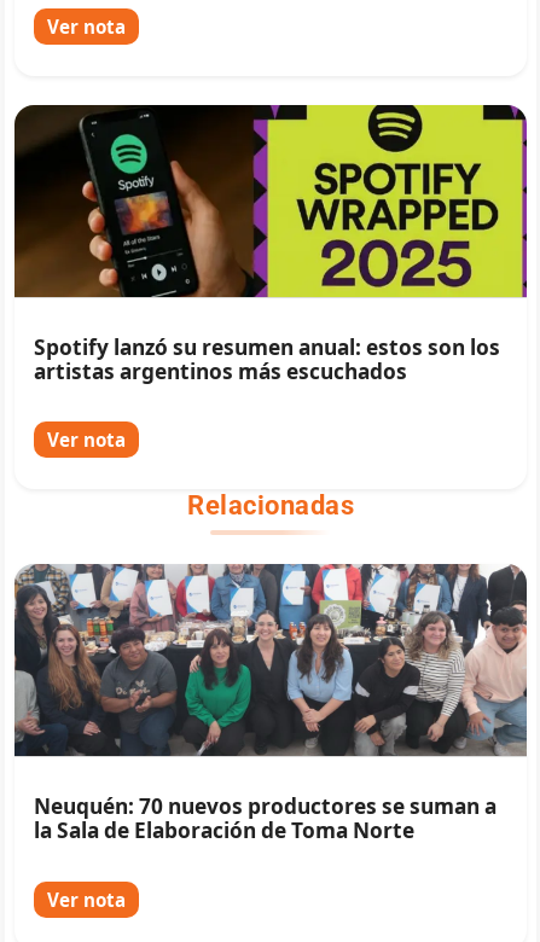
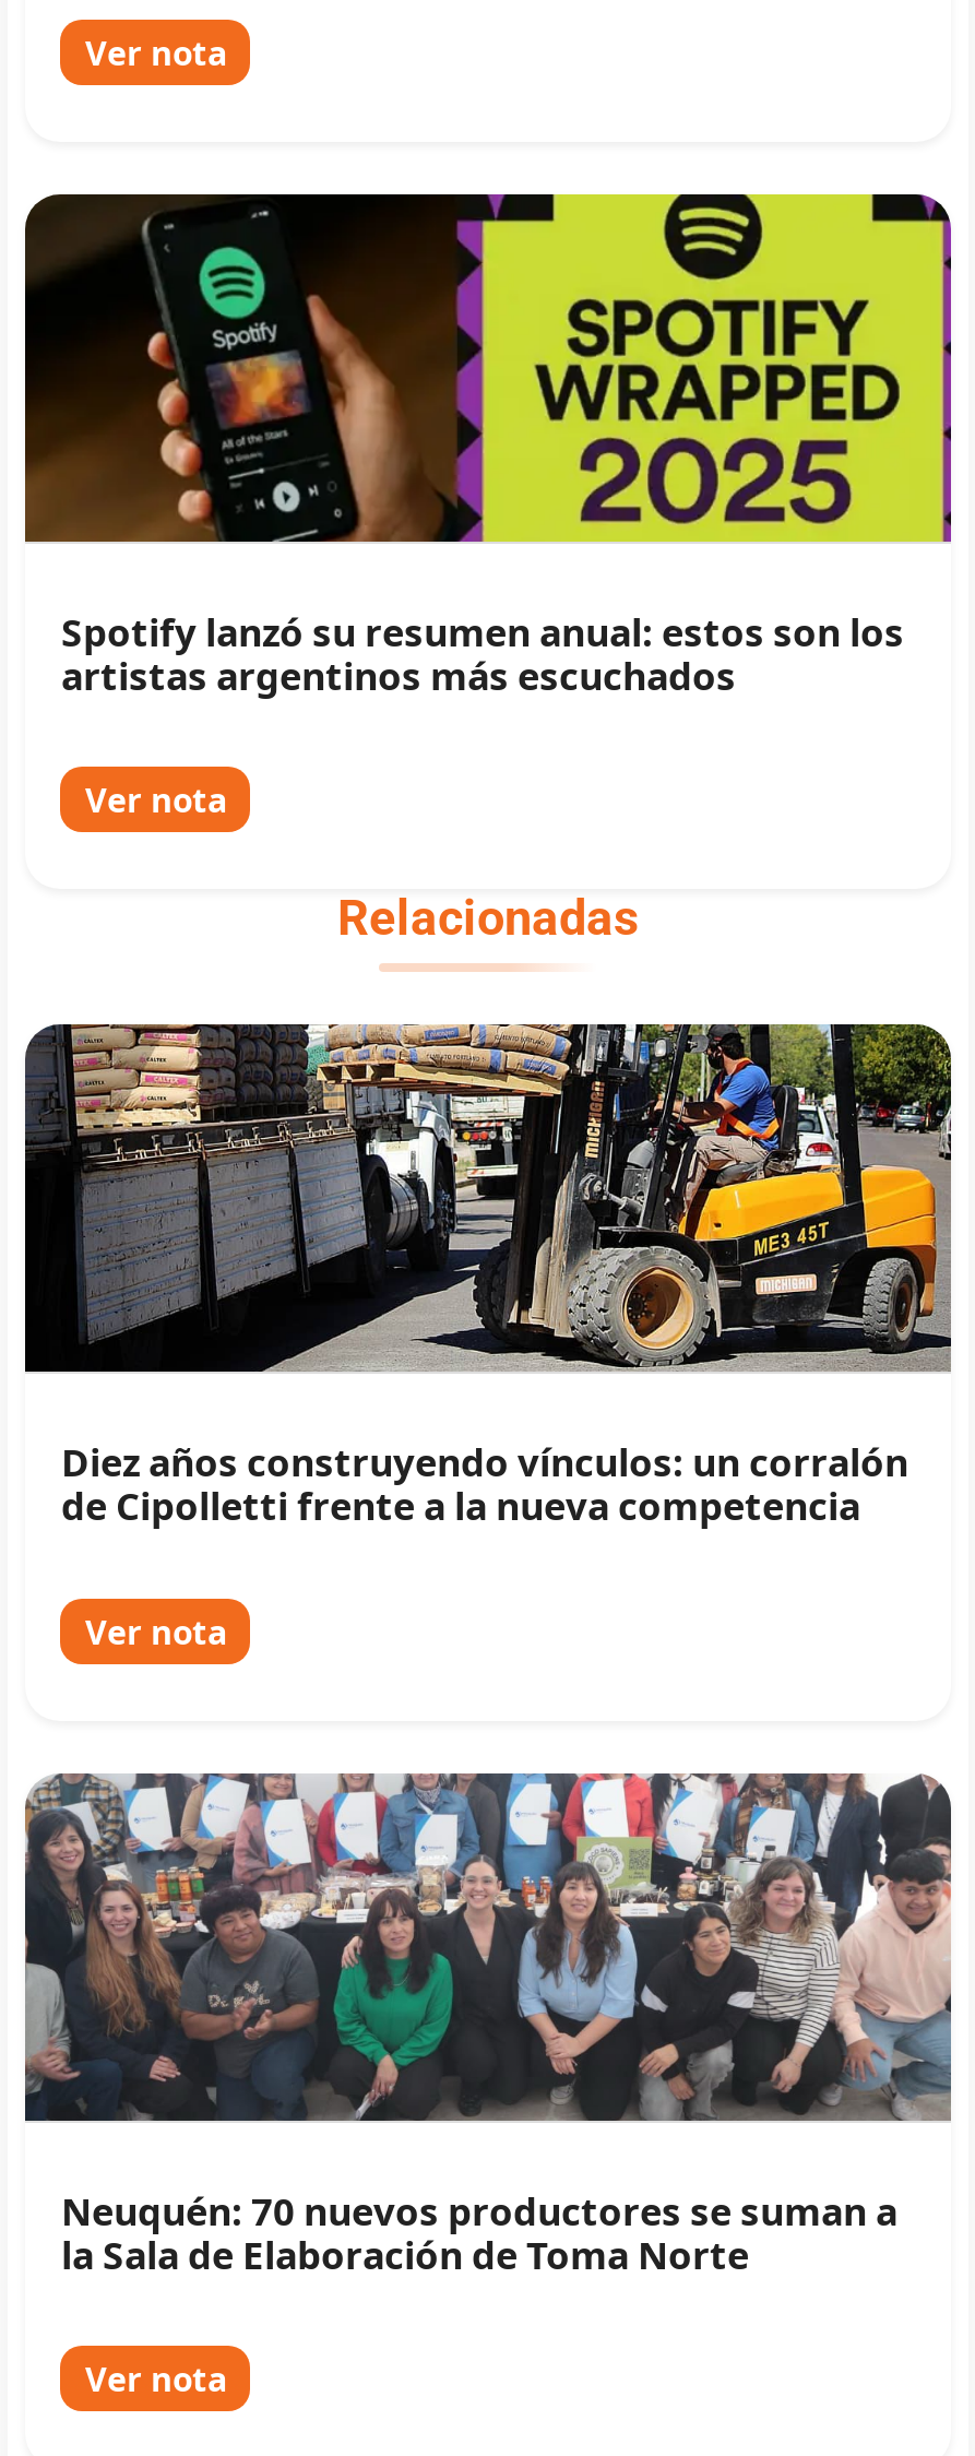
none -> [25,1022,953,1653] [image] | Diez años construyendo vínculos: un corralón | de Cipolletti frente a la nueva competencia | Ver nota

